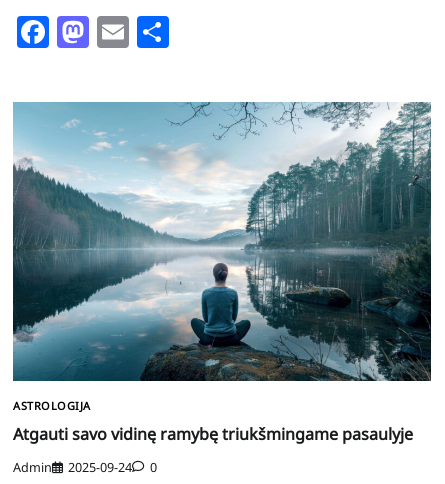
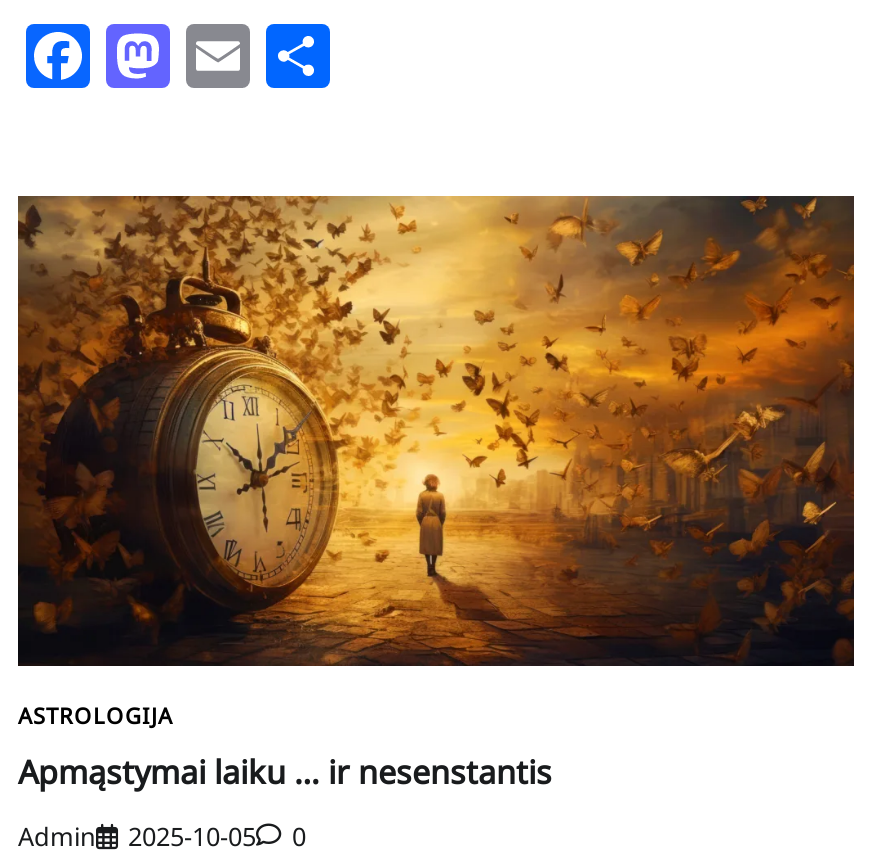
[12,101,432,381] [image] -> [16,194,856,668] [image]
[13,423,413,445] Atgauti savo vidinę ramybę triukšmingame pasaulyje -> [18,750,552,794] Apmąstymai laiku … ir nesenstantis
[13,458,157,476] Admin 2025-09-24 0 -> [18,819,306,855] Admin 2025-10-05 0

